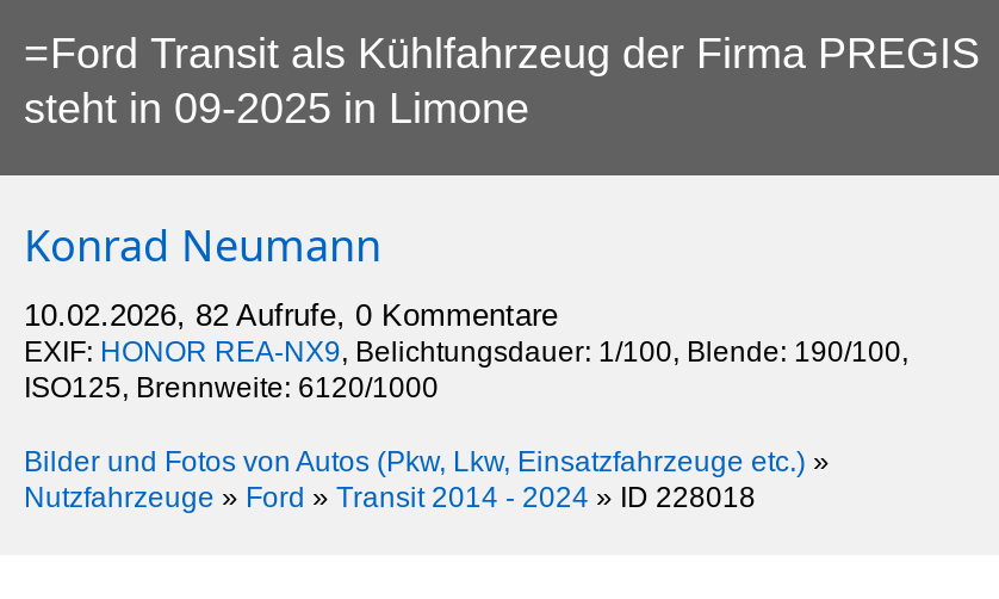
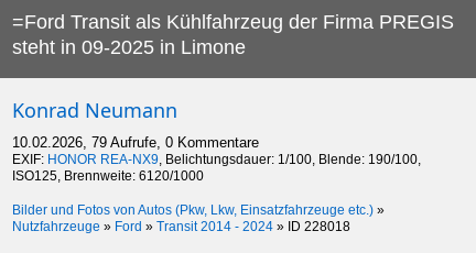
[24,297,558,333] 10.02.2026, 82 Aufrufe, 0 Kommentare -> [12,134,259,151] 10.02.2026, 79 Aufrufe, 0 Kommentare

